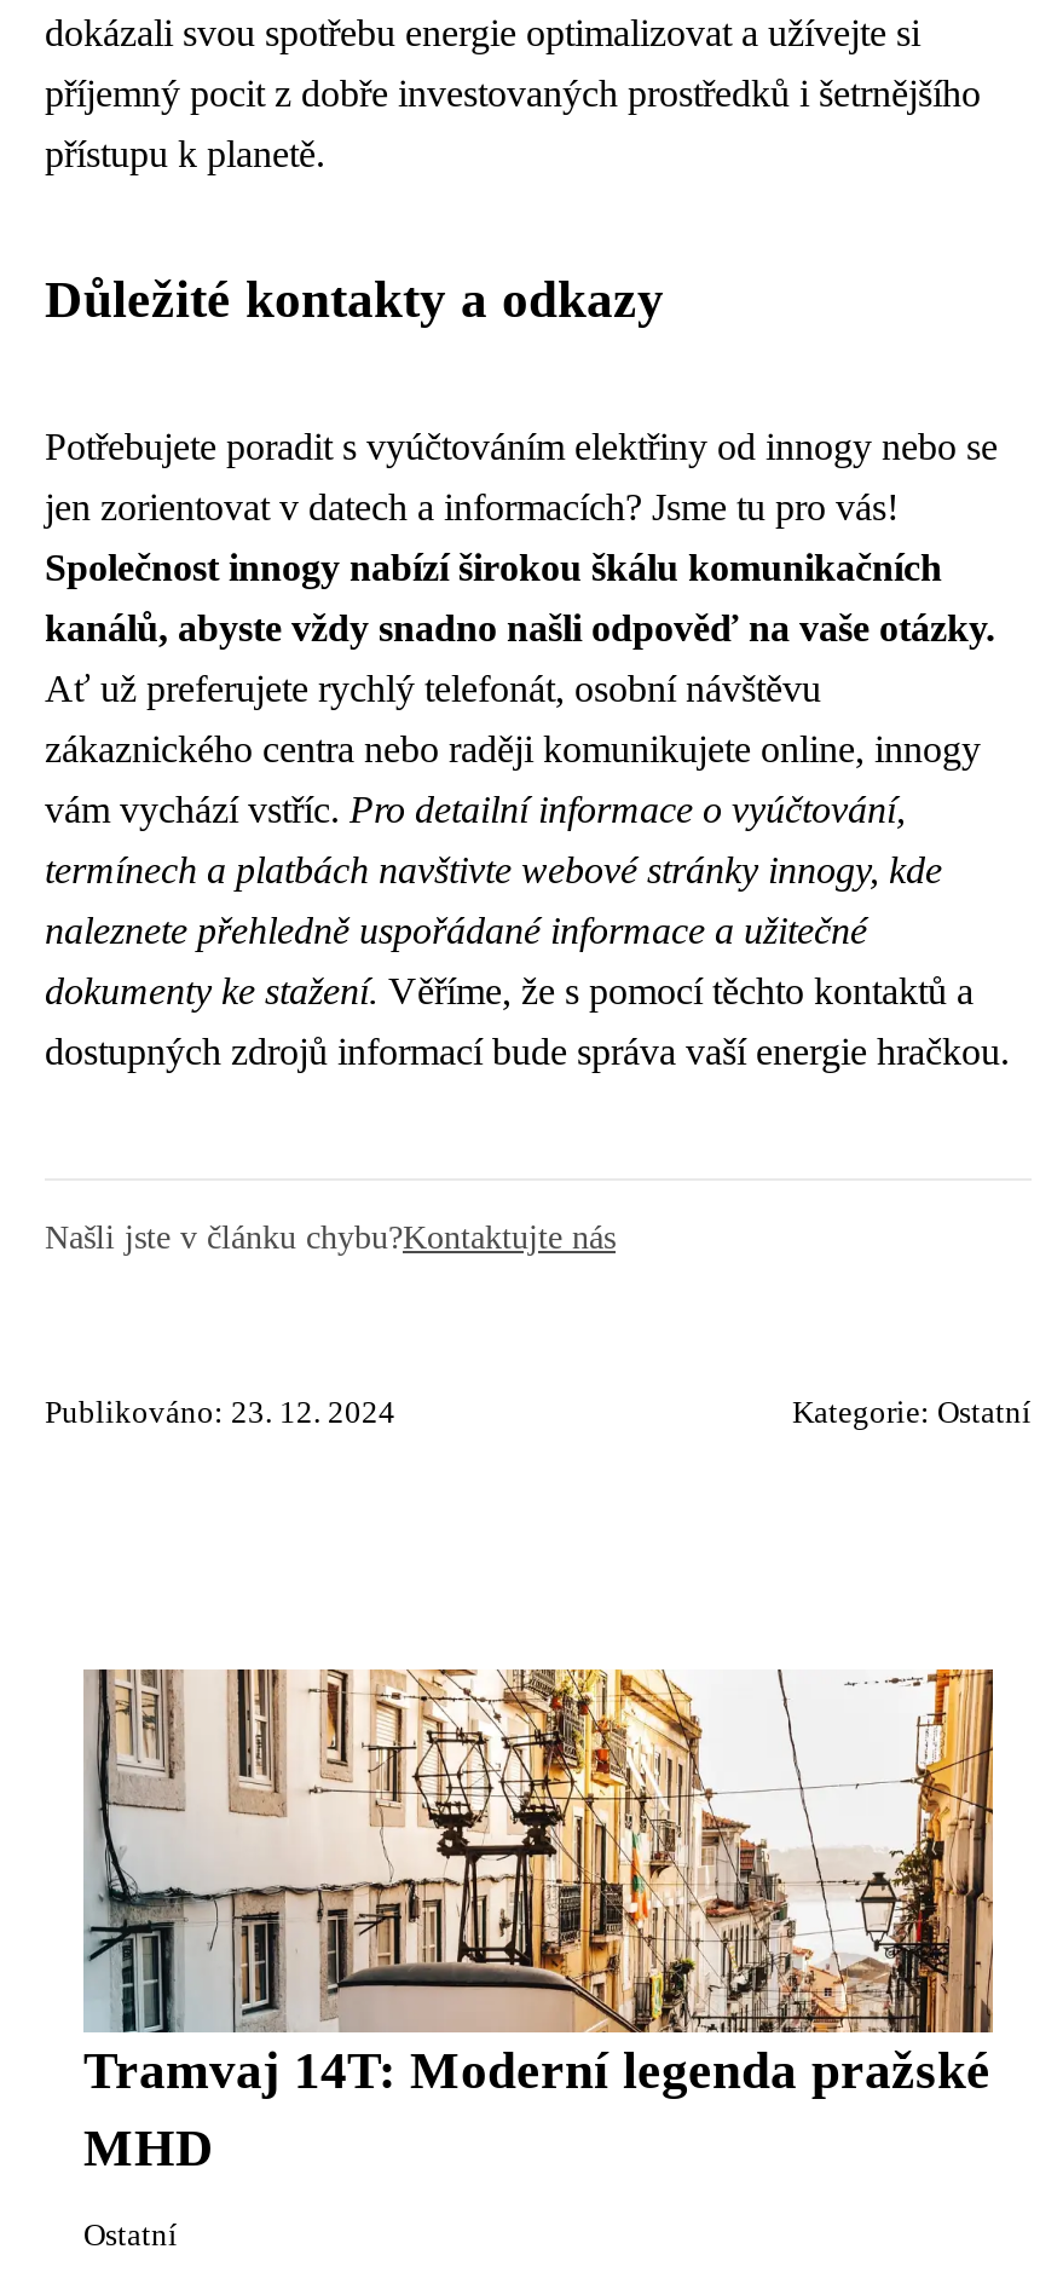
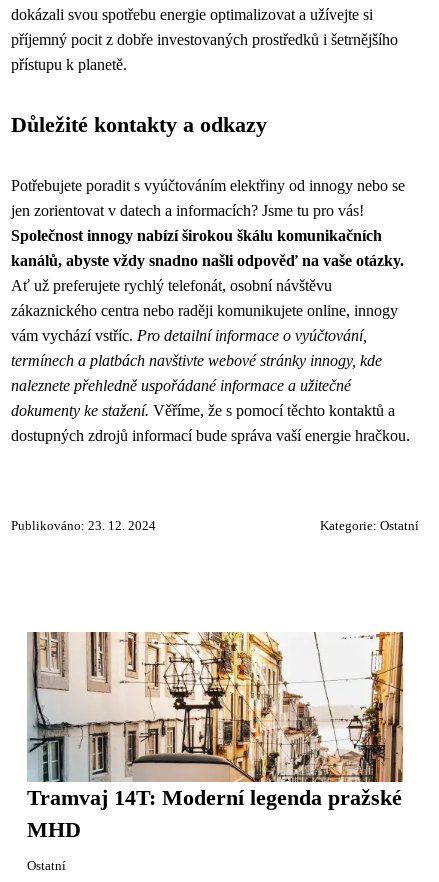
[45,1217,616,1256] Našli jste v článku chybu?Kontaktujte nás -> none

